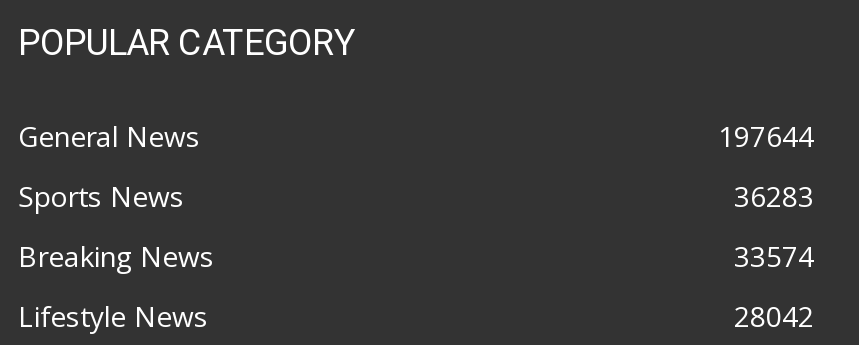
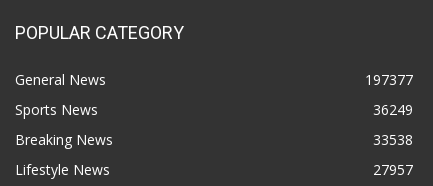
[718,117,814,155] 197644 -> [365,70,413,89] 197377
[734,177,814,215] 36283 -> [373,100,413,119] 36249
[734,237,814,275] 33574 -> [373,130,413,149] 33538
[734,297,814,335] 28042 -> [373,160,413,179] 27957

